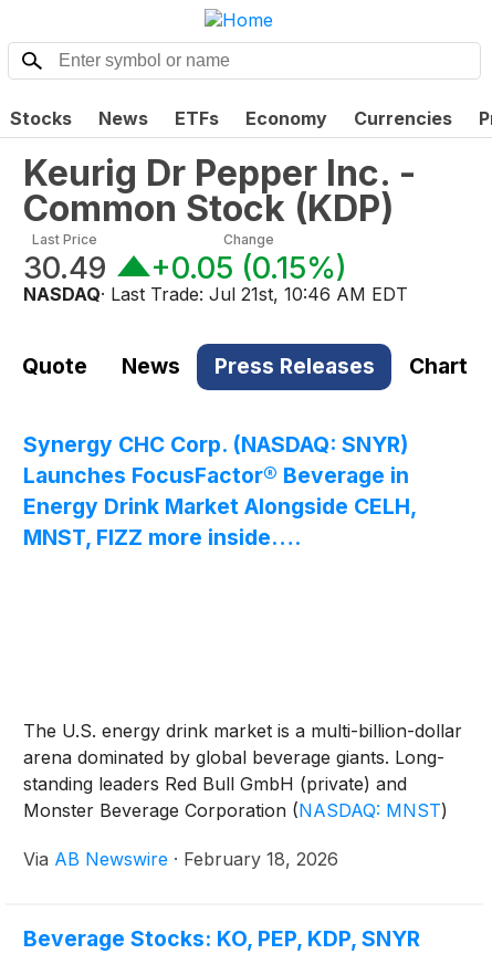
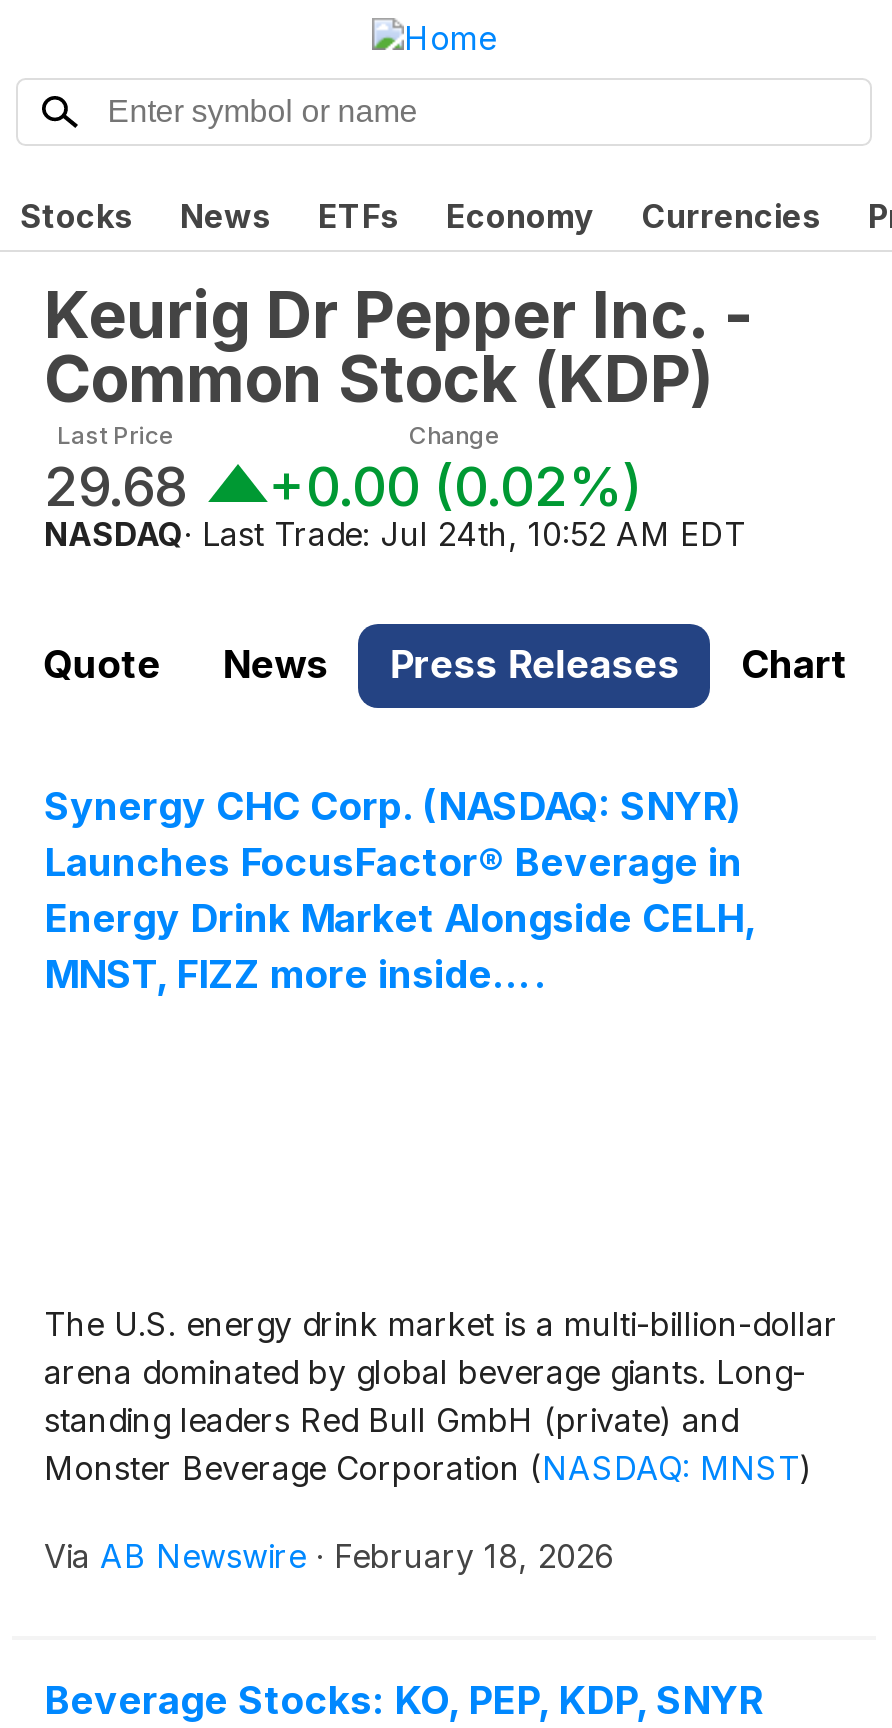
[23,249,106,286] 30.49 -> [44,453,188,519] 29.68
[150,249,347,286] +0.05 (0.15%) -> [268,453,642,519] +0.00 (0.02%)
[23,283,408,305] NASDAQ · Last Trade: Jul 21st, 10:46 AM EDT -> [44,513,746,553] NASDAQ · Last Trade: Jul 24th, 10:52 AM EDT

